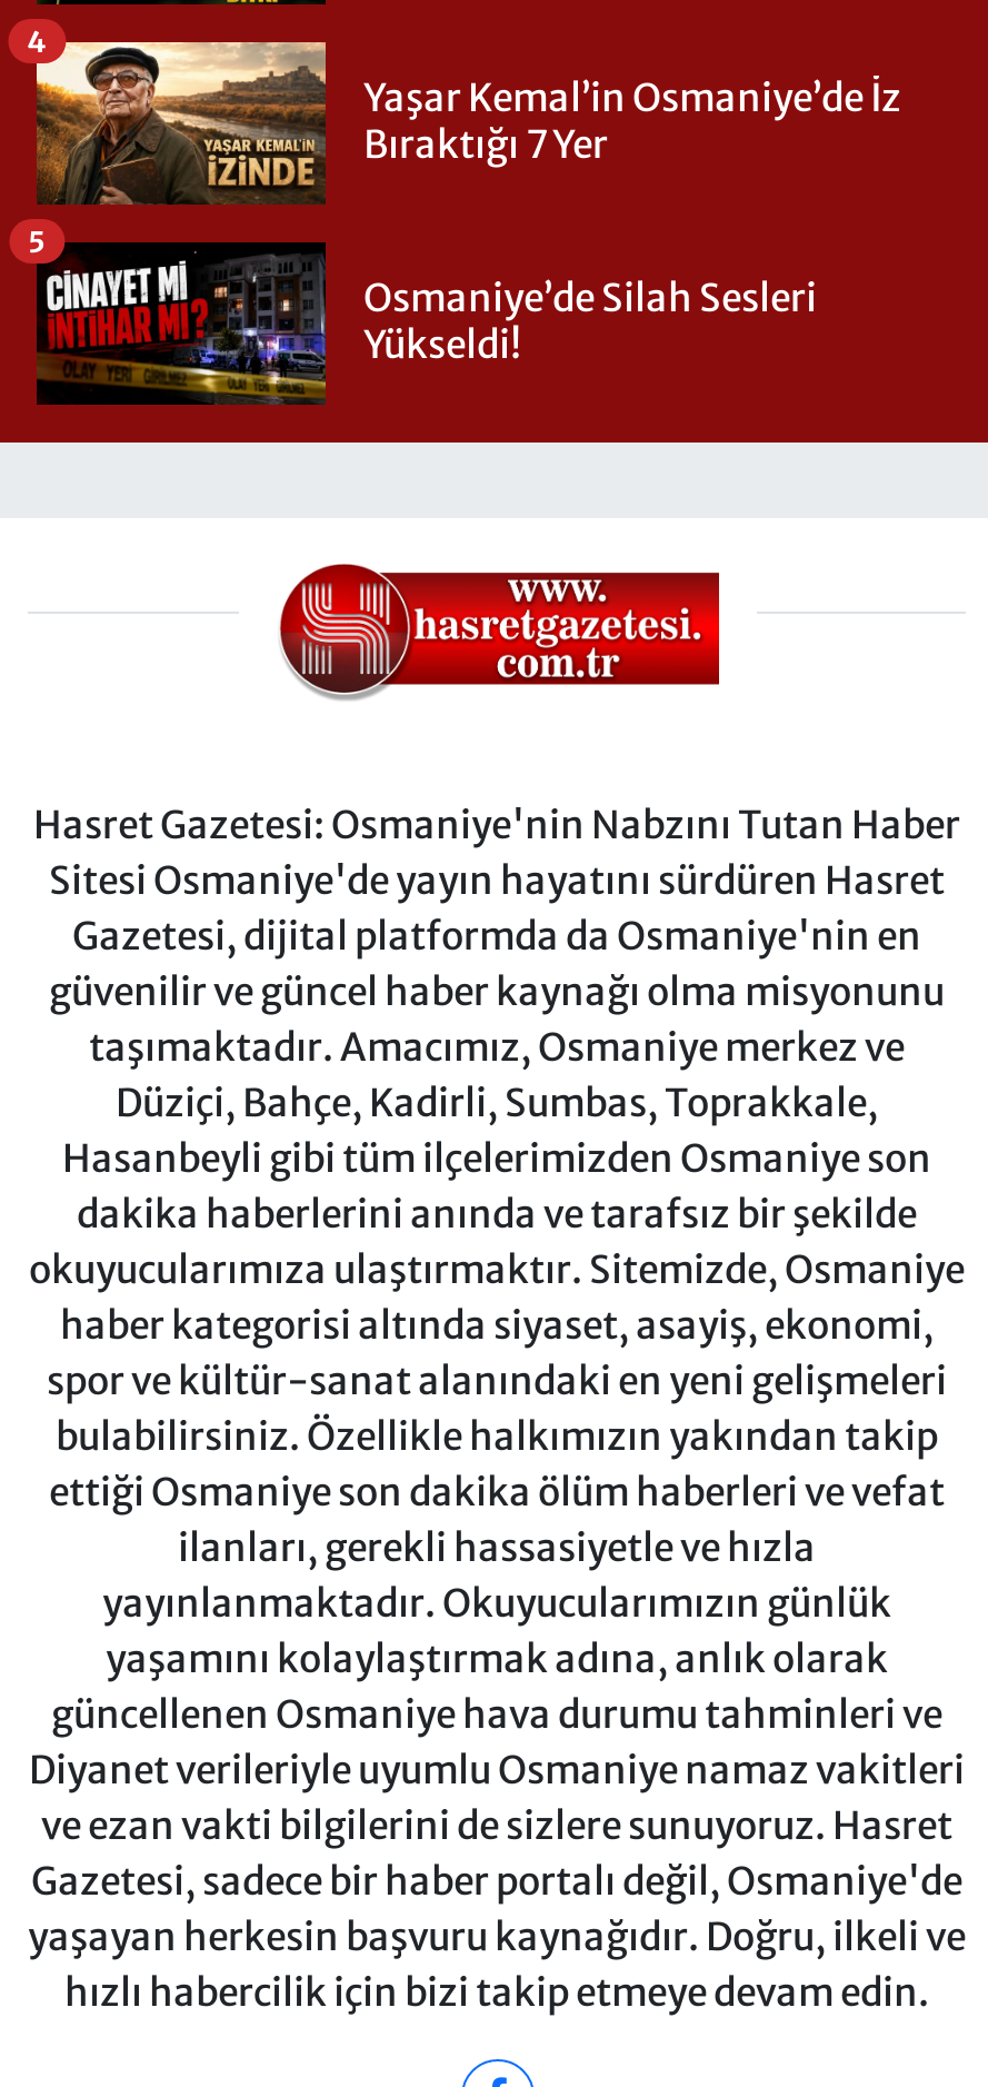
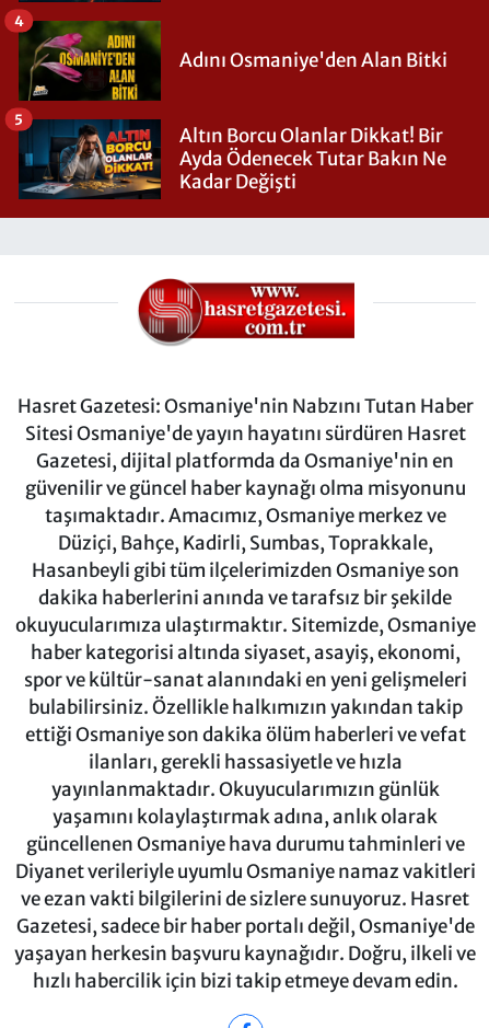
[34,40,901,205] [image] | Yaşar Kemal’in Osmaniye’de İz | Bıraktığı 7 Yer -> [18,20,447,102] [image] | Adını Osmaniye'den Alan Bitki
[37,242,817,405] [image] | Osmaniye’de Silah Sesleri | Yükseldi! -> [19,119,446,199] [image] | Altın Borcu Olanlar Dikkat! Bir | Ayda Ödenecek Tutar Bakın Ne | Kadar Değişti

